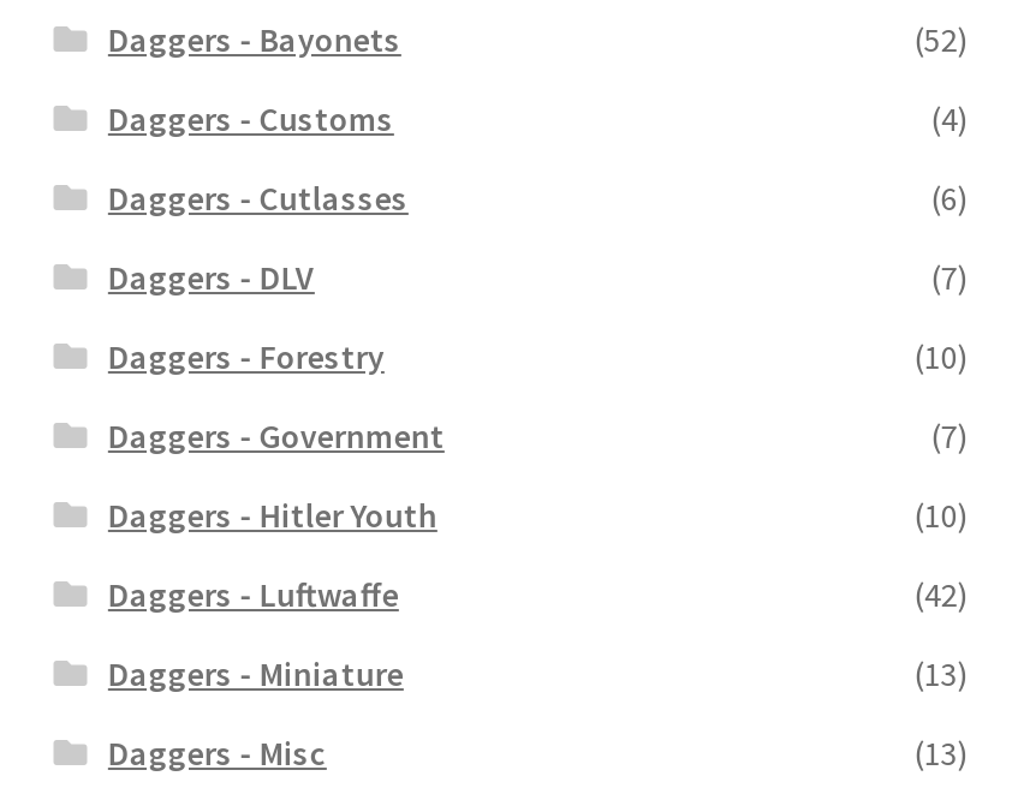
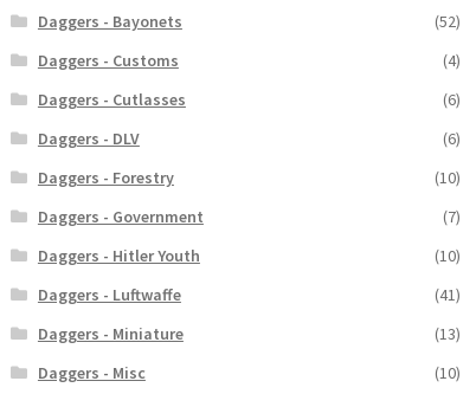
[931,257,967,300] (7) -> [443,128,461,149] (6)
[914,574,967,617] (42) -> [435,284,461,305] (41)
[914,733,967,776] (13) -> [435,362,461,383] (10)

